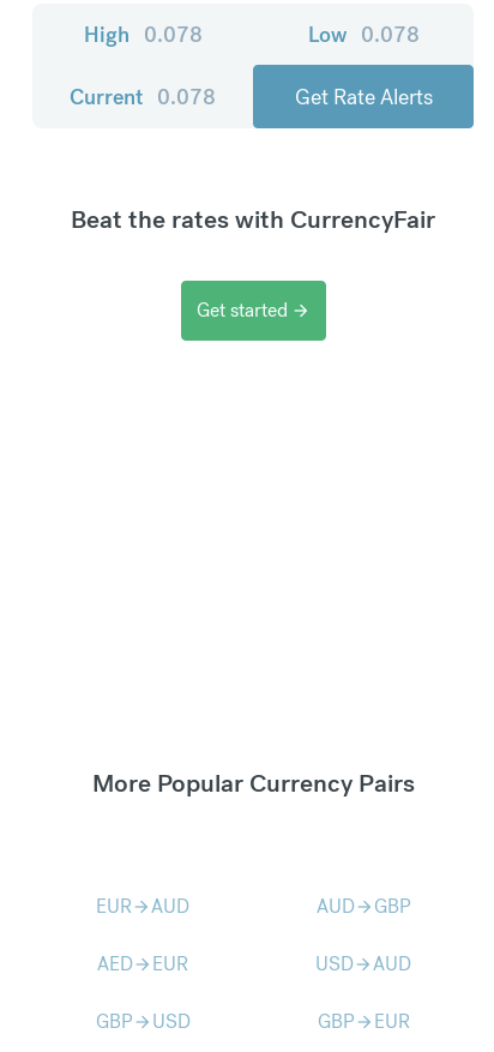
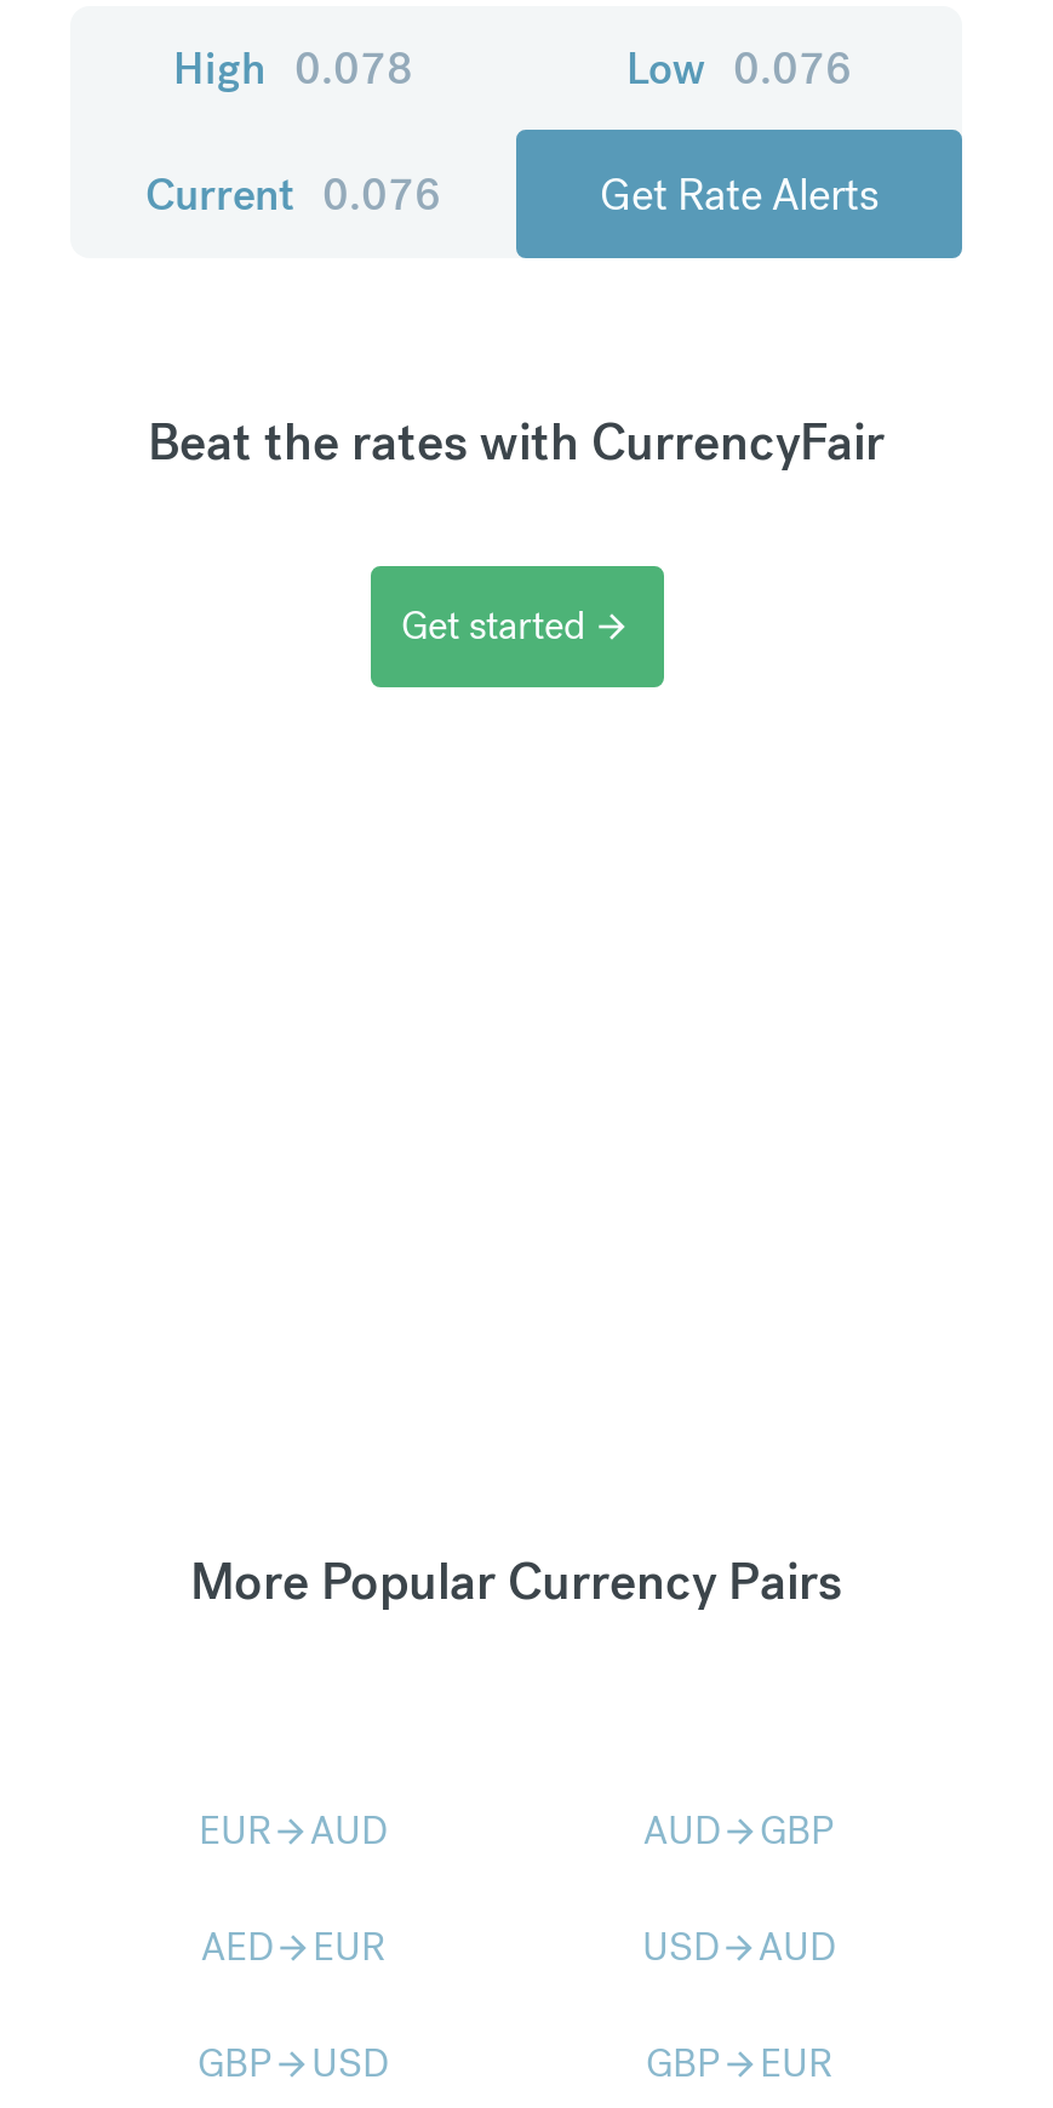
[308,20,419,48] Low 0.078 -> [626,40,852,95] Low 0.076
[70,83,216,110] Current 0.078 -> [145,166,441,221] Current 0.076

